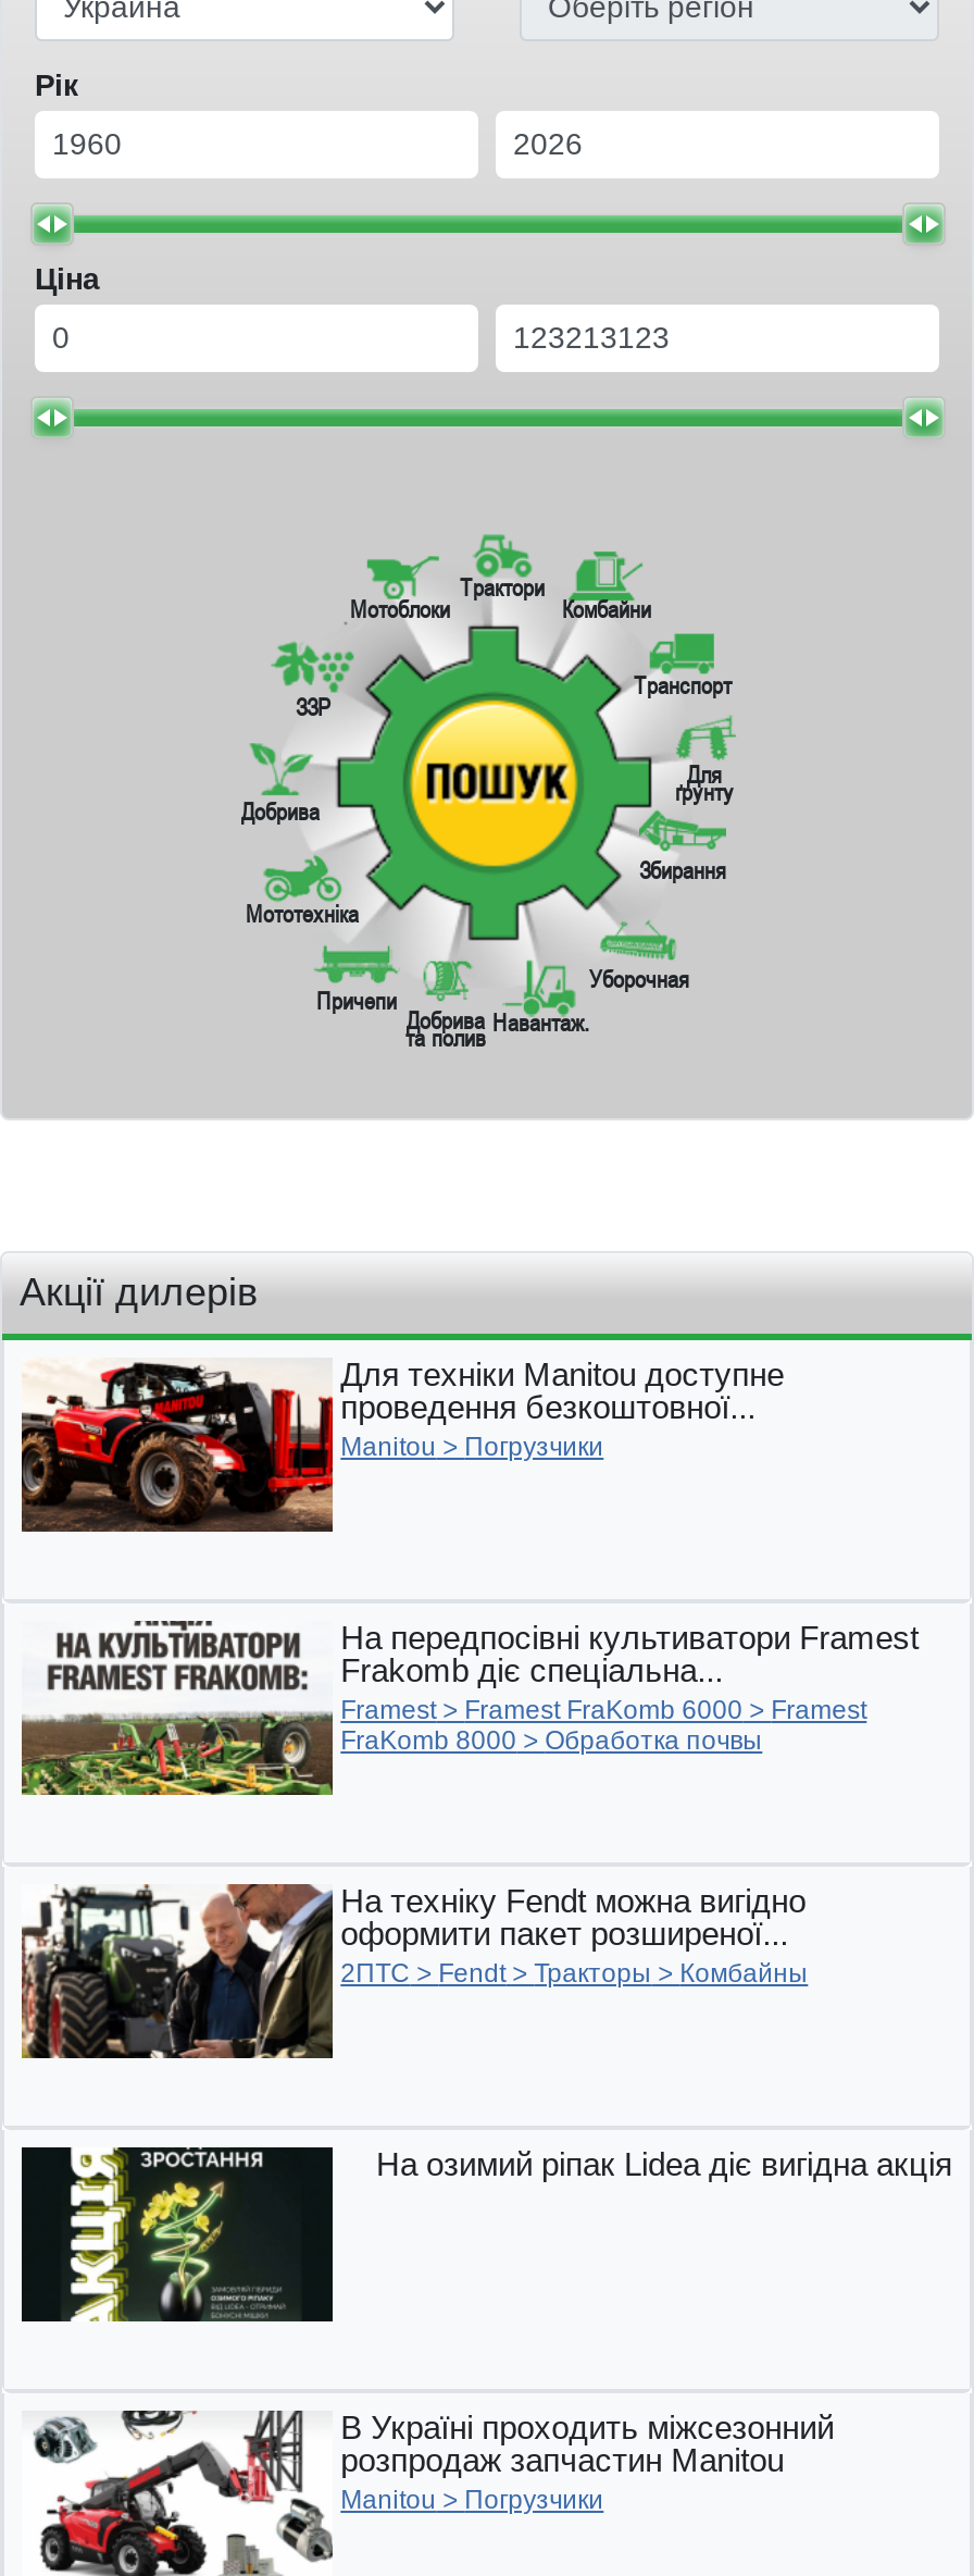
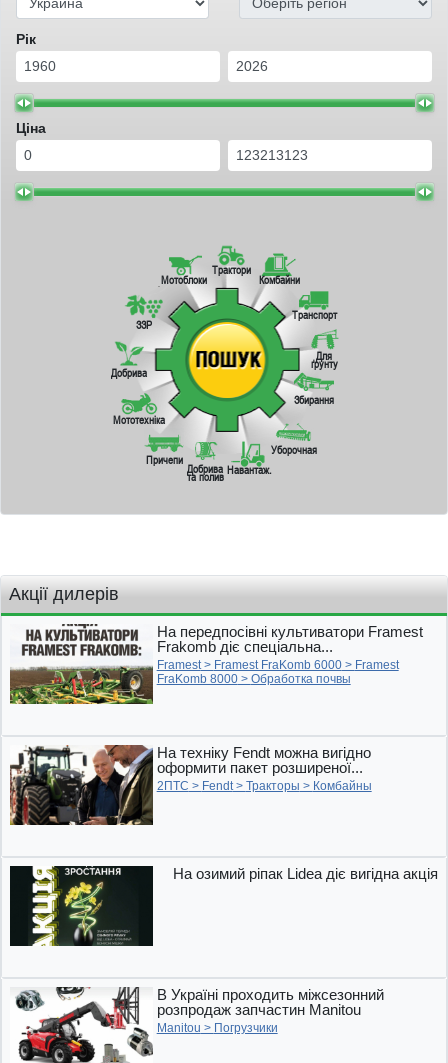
[20,1354,784,1534] [image] | Для техніки Manitou доступне | проведення безкоштовної... | Manitou > Погрузчики -> none

